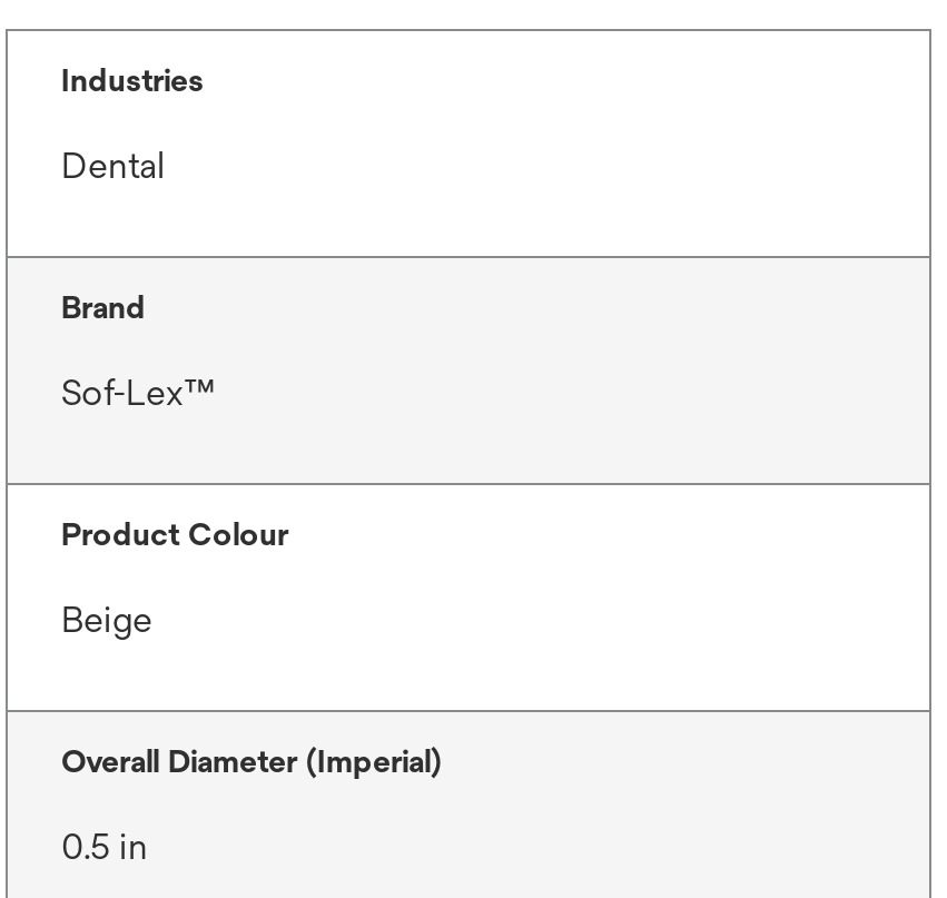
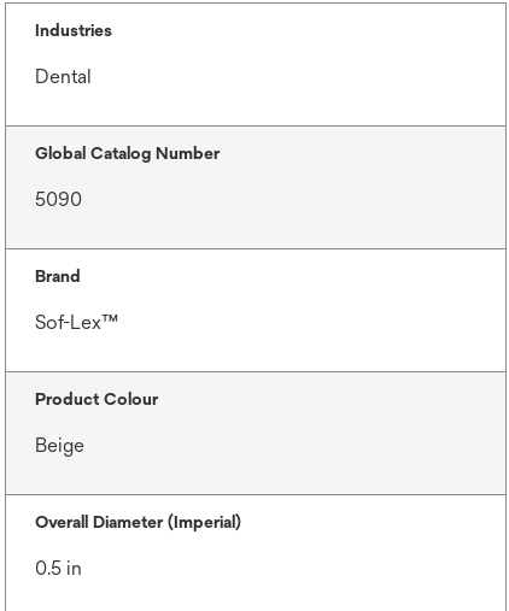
none -> [35,143,220,211] Global Catalog Number | 5090

